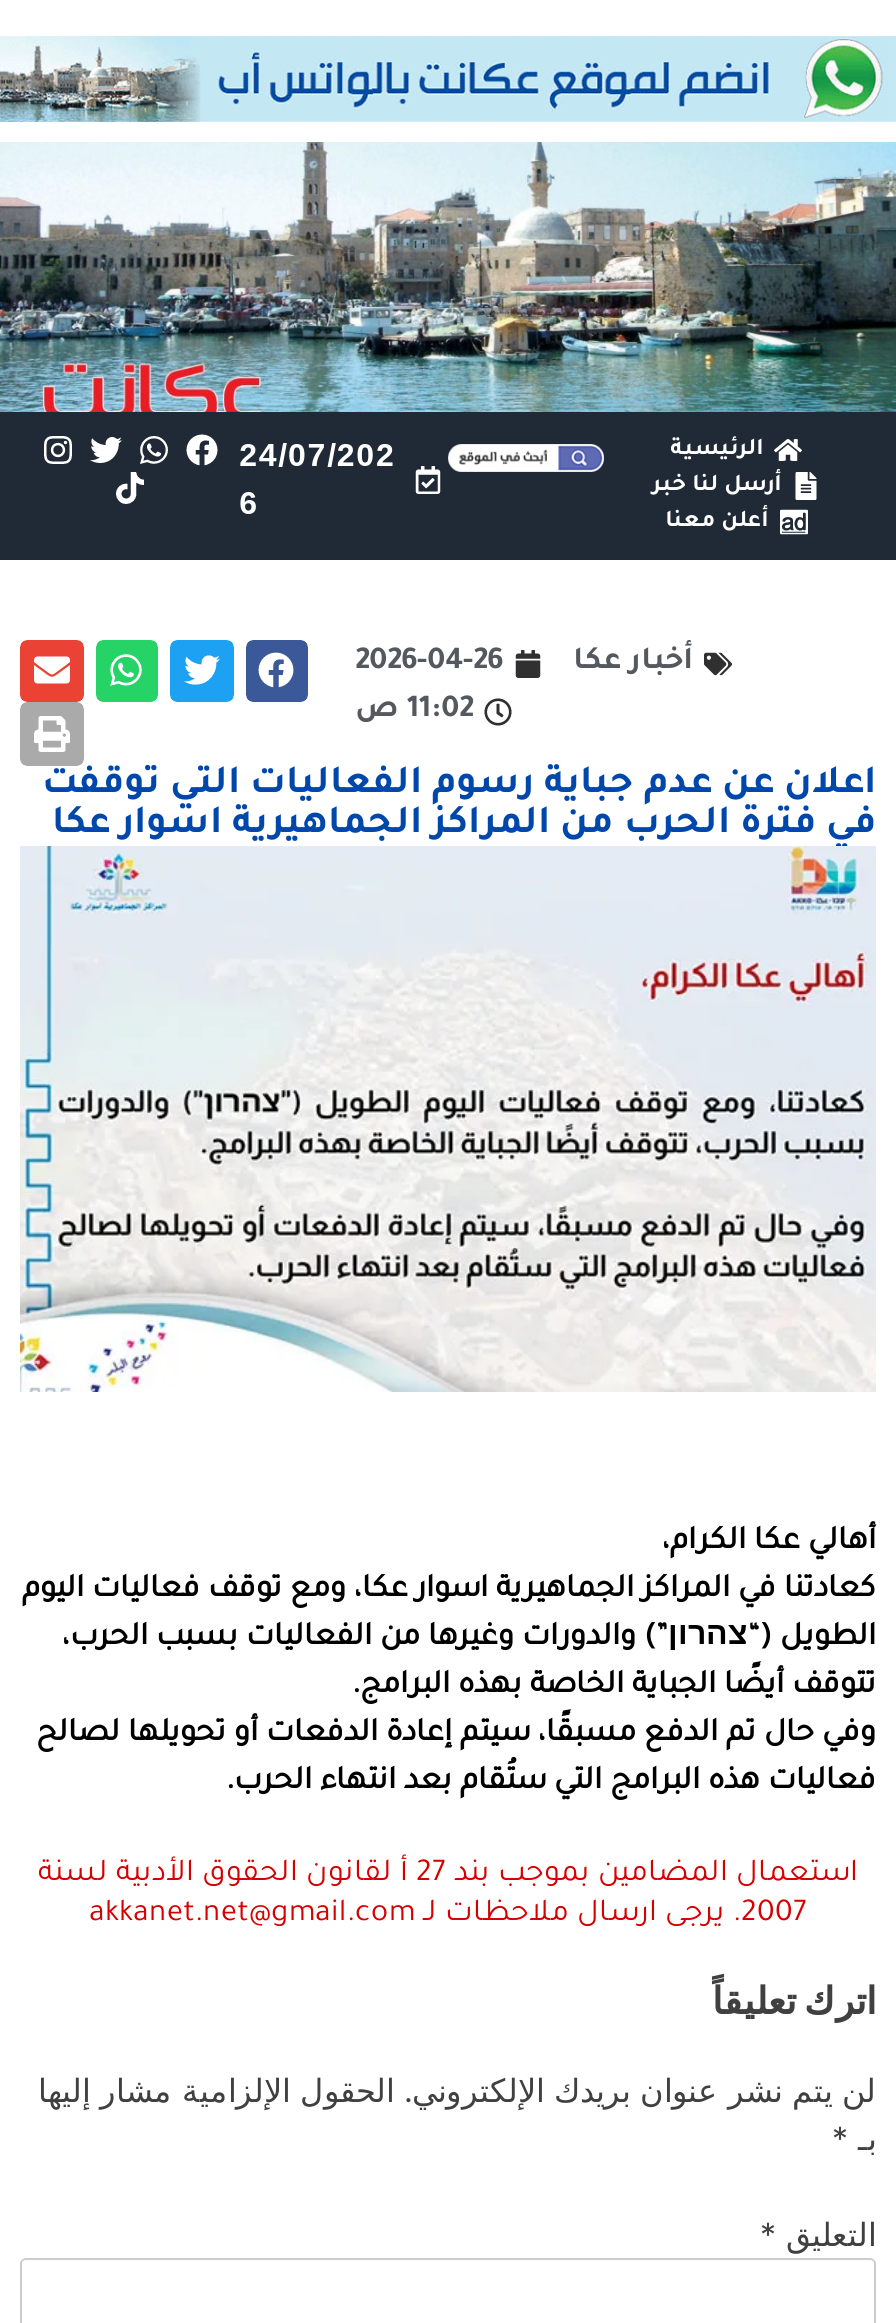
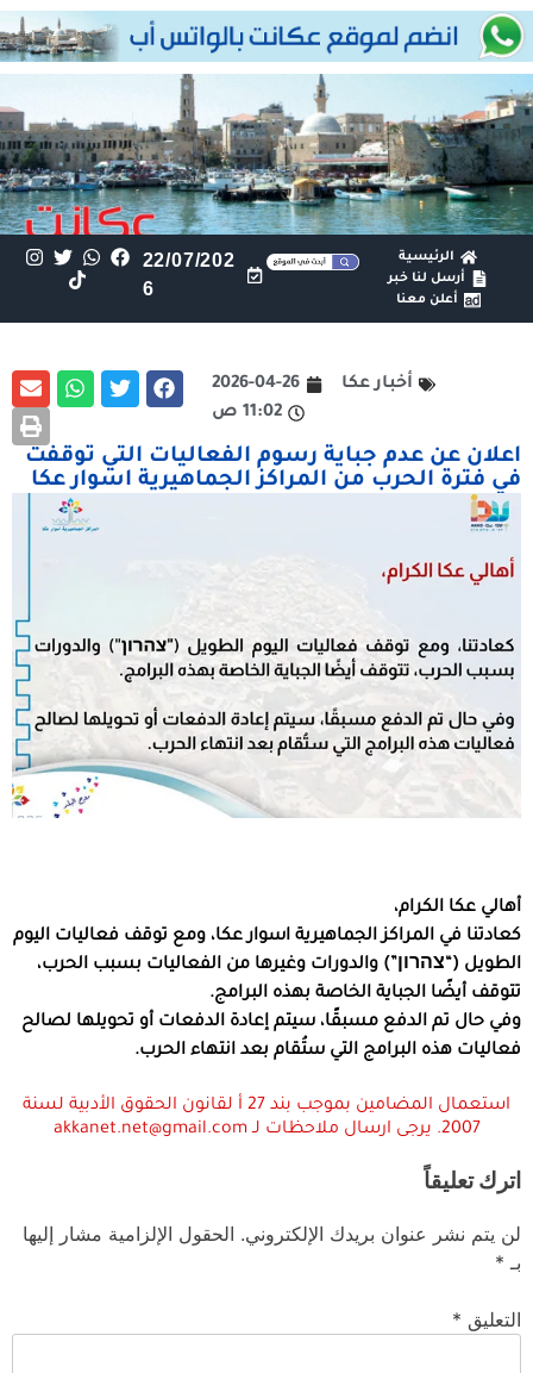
[239,437,396,471] 24/07/202 -> [142,250,235,270] 22/07/202

